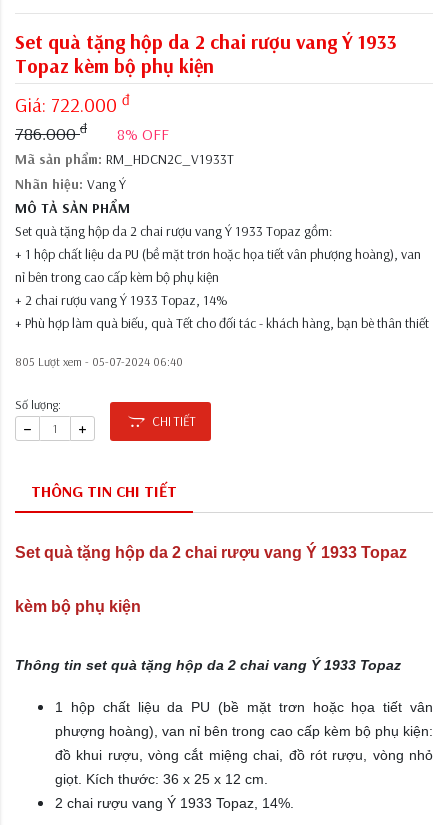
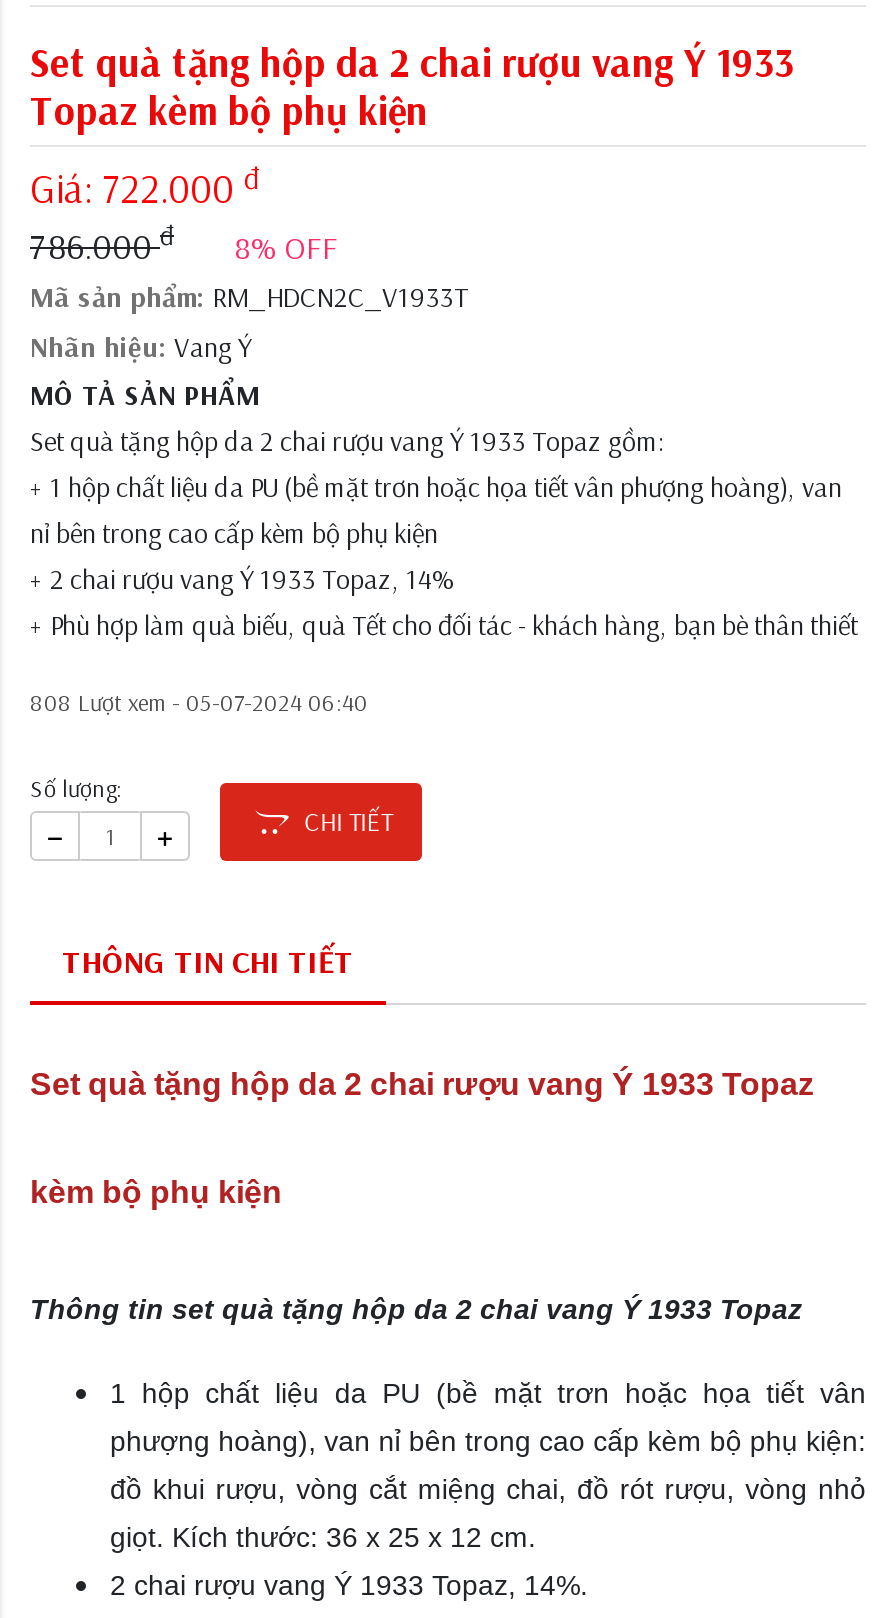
[15,354,183,369] 805 Lượt xem - 05-07-2024 06:40 -> [30,687,368,717] 808 Lượt xem - 05-07-2024 06:40

